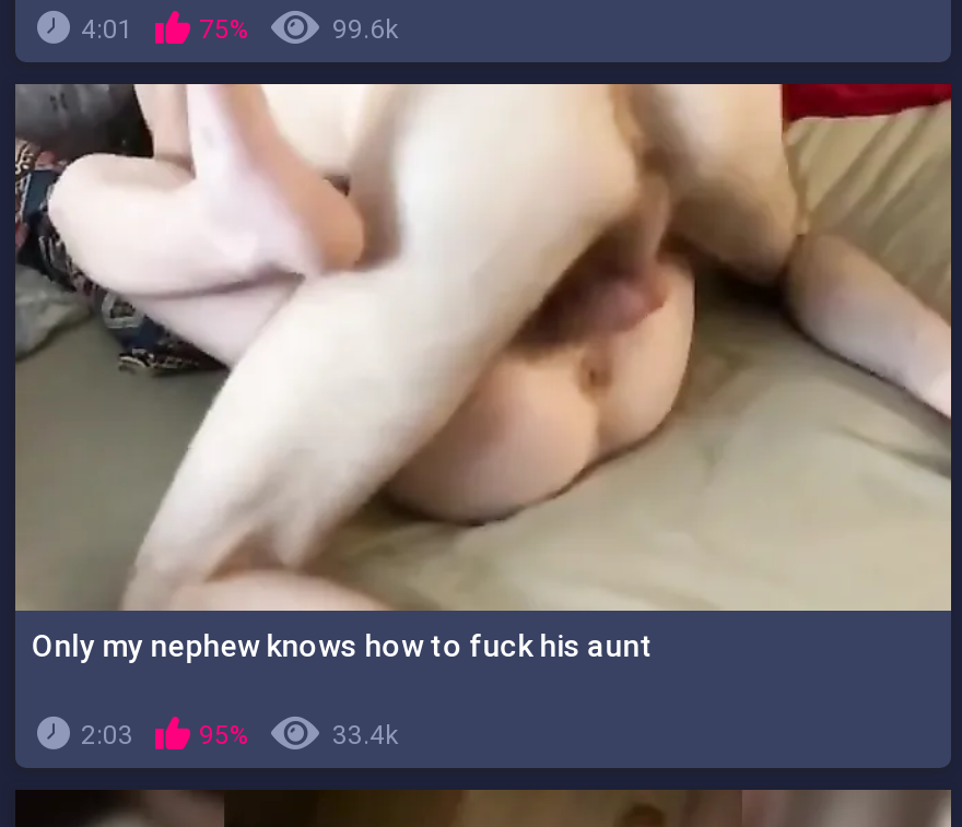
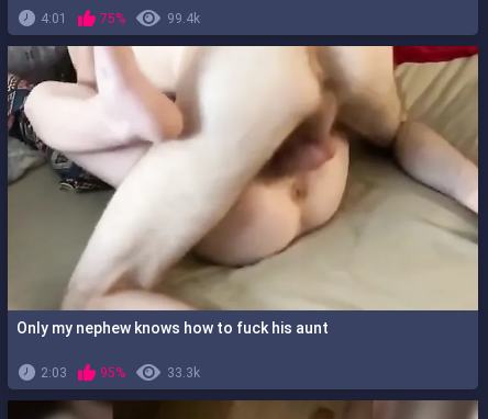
[332,14,398,45] 99.6k -> [167,11,200,26] 99.4k
[332,720,398,750] 33.4k -> [167,365,200,380] 33.3k

